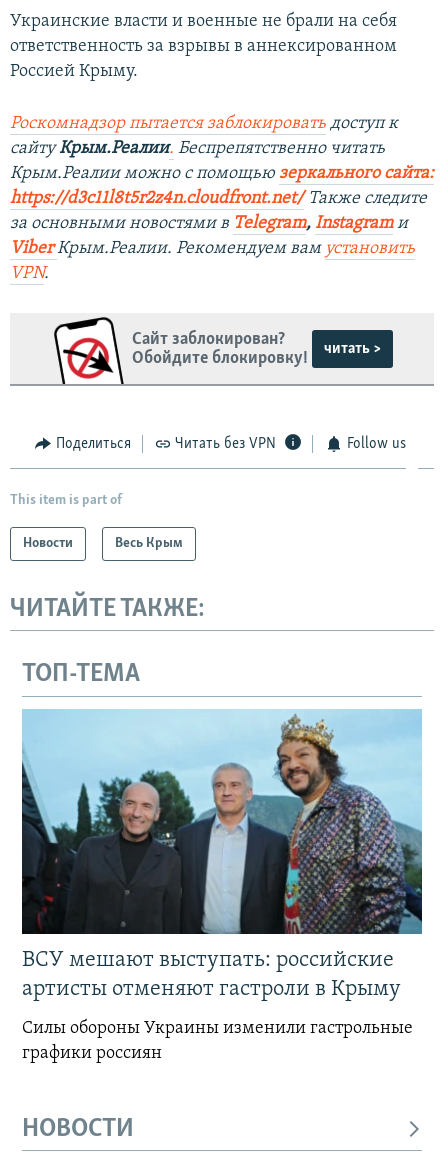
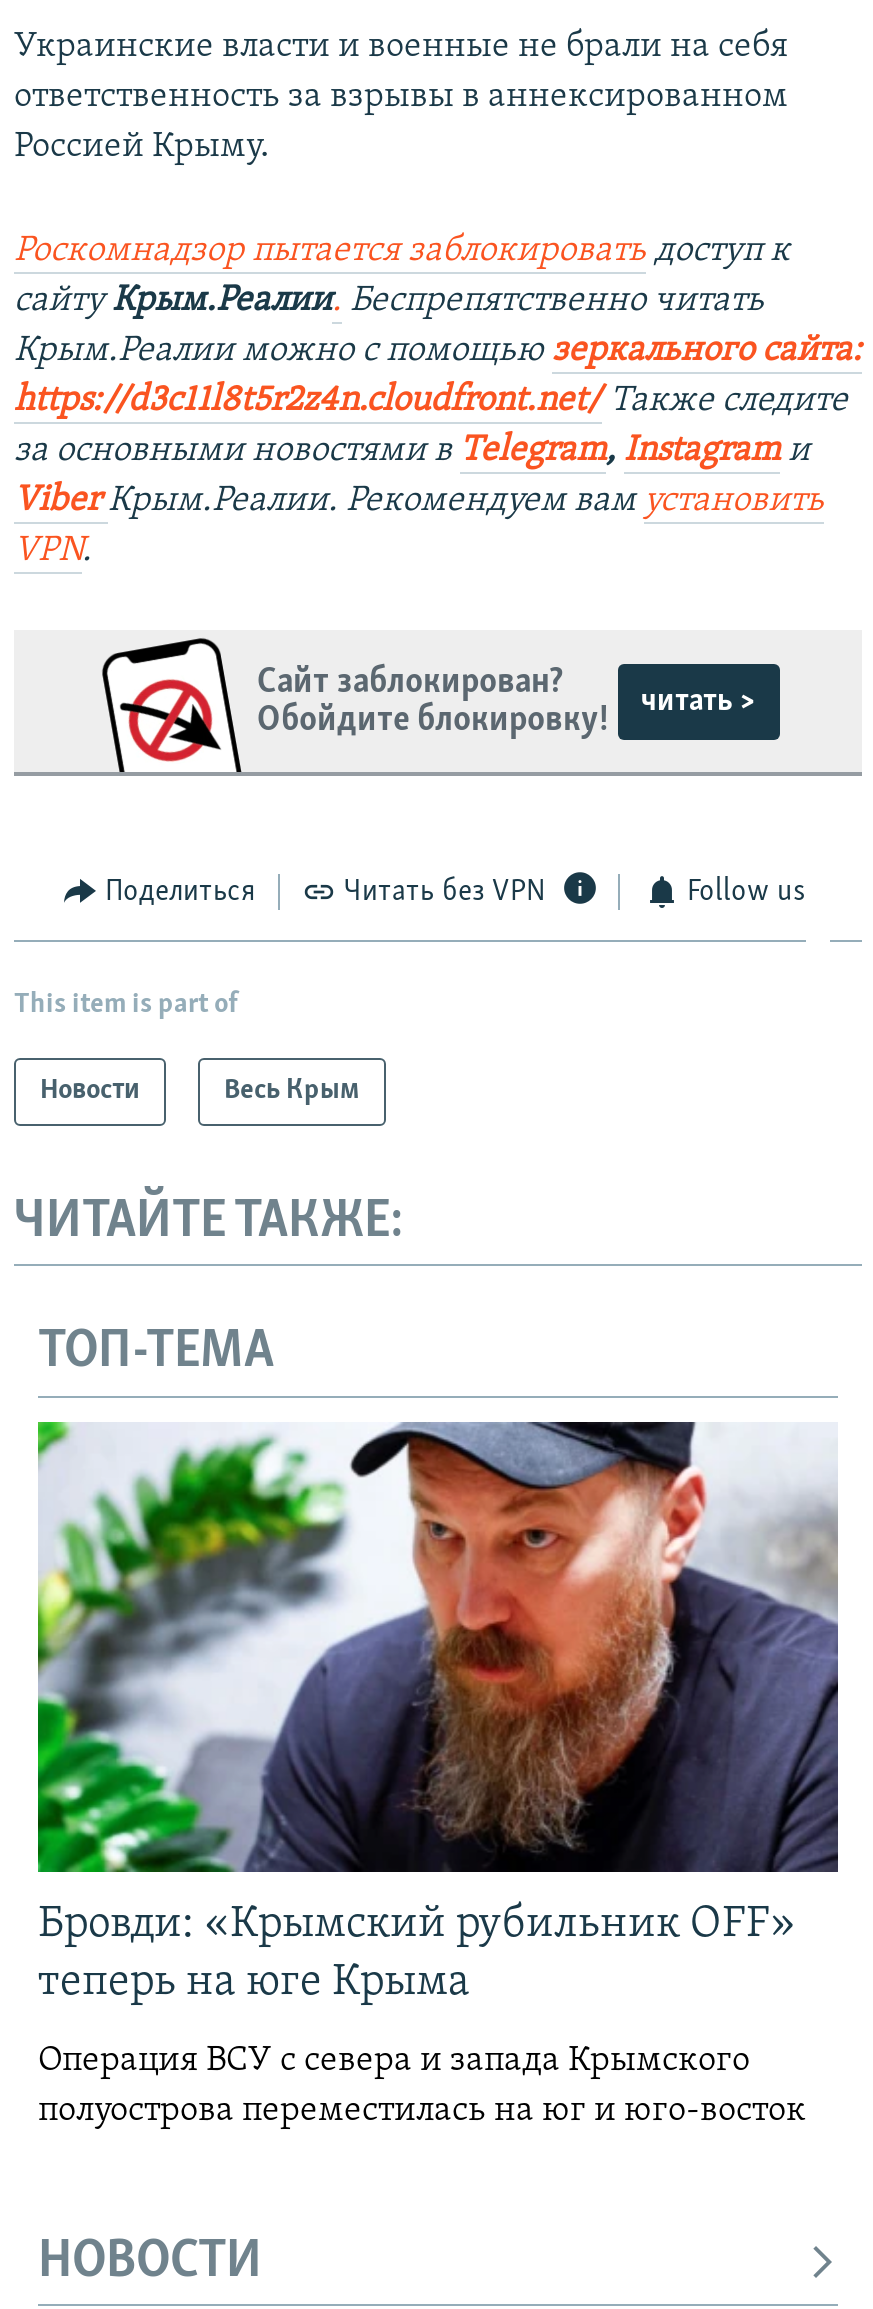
[21,709,423,1001] [image] | ВСУ мешают выступать: российские | артисты отменяют гастроли в Крыму -> [36,1420,840,2005] [image] | Бровди: «Крымский рубильник OFF» | теперь на юге Крыма
[22,1019,413,1063] Силы обороны Украины изменили гастрольные | графики россиян -> [38,2041,806,2129] Операция ВСУ с севера и запада Крымского | полуострова переместилась на юг и юго-восток

